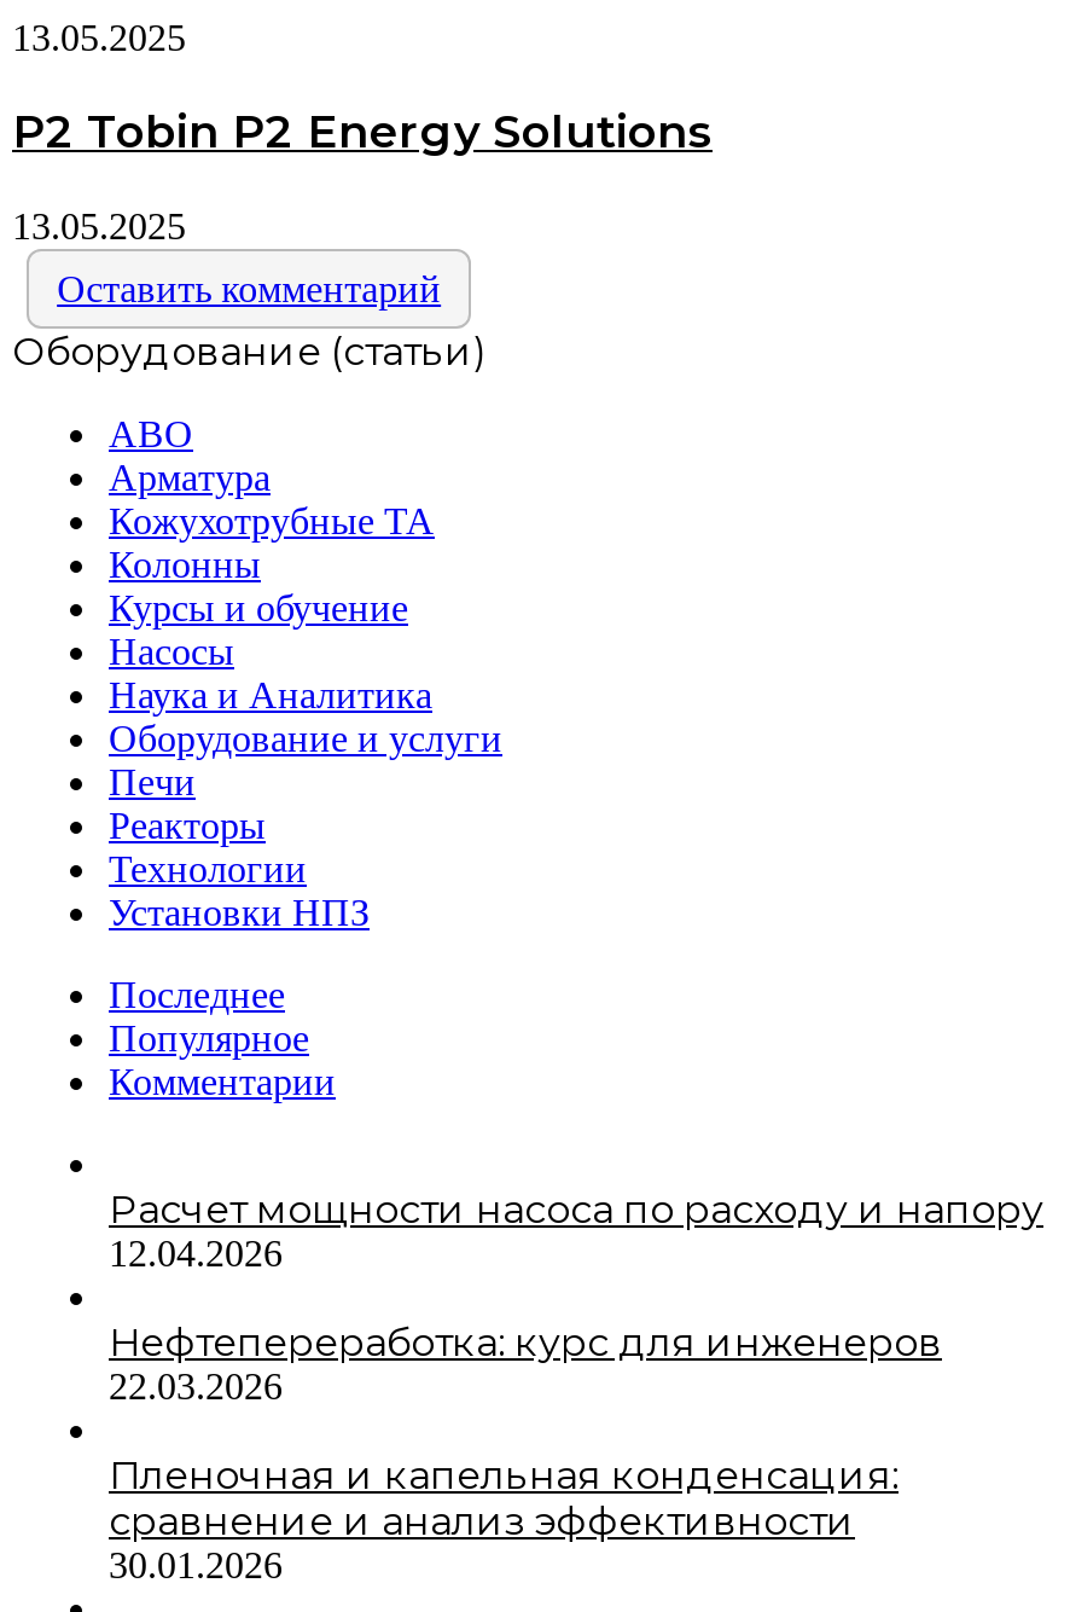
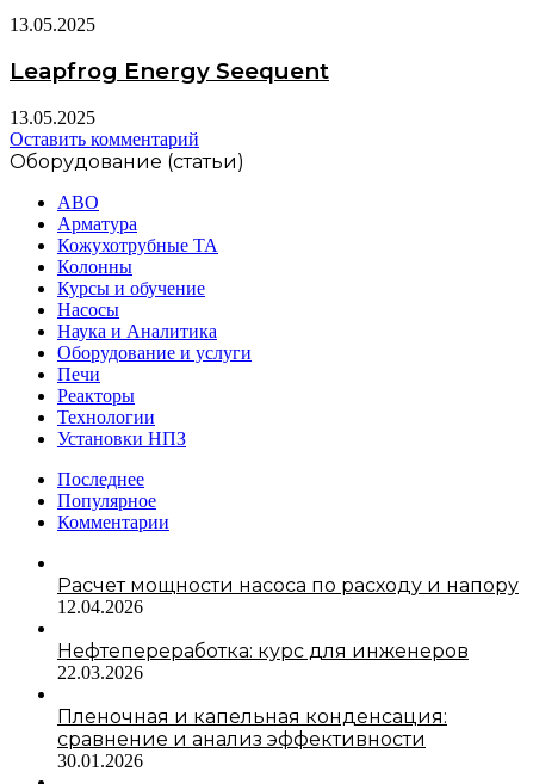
[12,105,713,161] P2 Tobin P2 Energy Solutions -> [10,58,329,85] Leapfrog Energy Seequent

